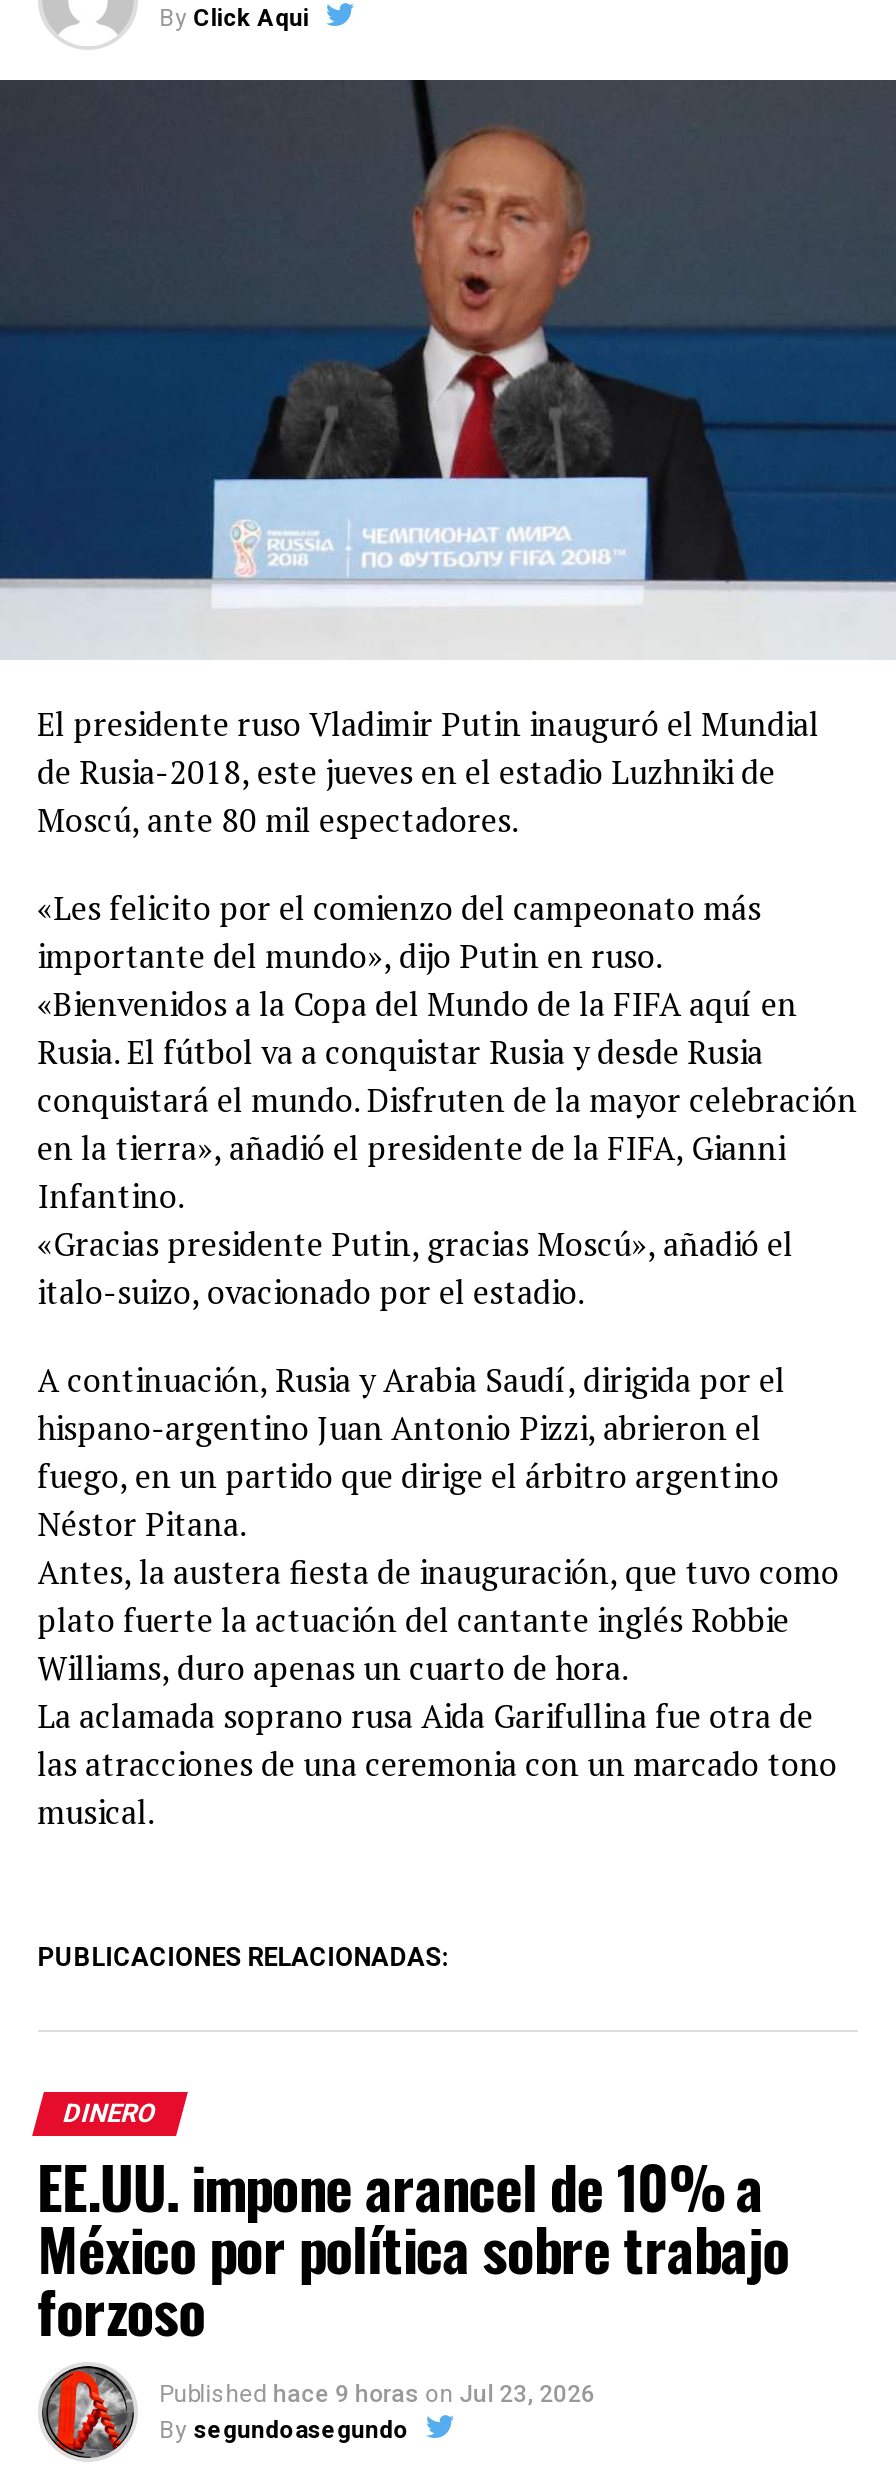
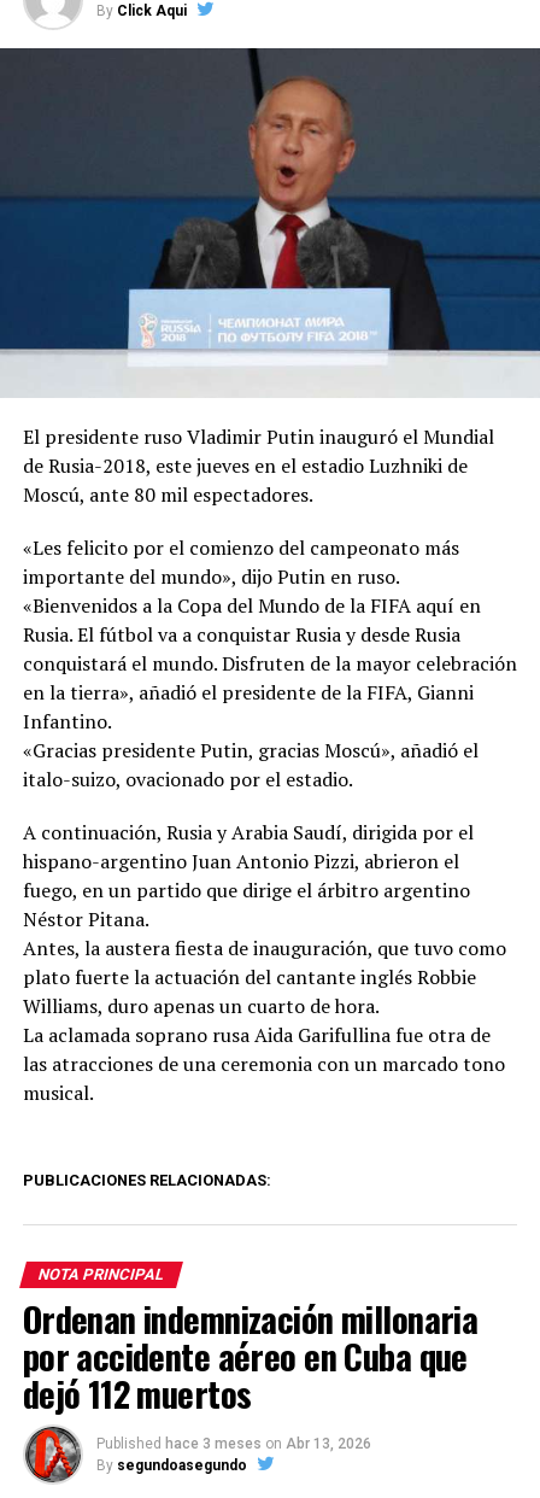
[37,2098,789,2408] DINERO | EE.UU. impone arancel de 10% a | México por política sobre trabajo | forzoso | Published hace 9 horas on Jul 23, 2026 -> [23,1265,478,1452] NOTA PRINCIPAL | Ordenan indemnización millonaria | por accidente aéreo en Cuba que | dejó 112 muertos | Published hace 3 meses on Abr 13, 2026

